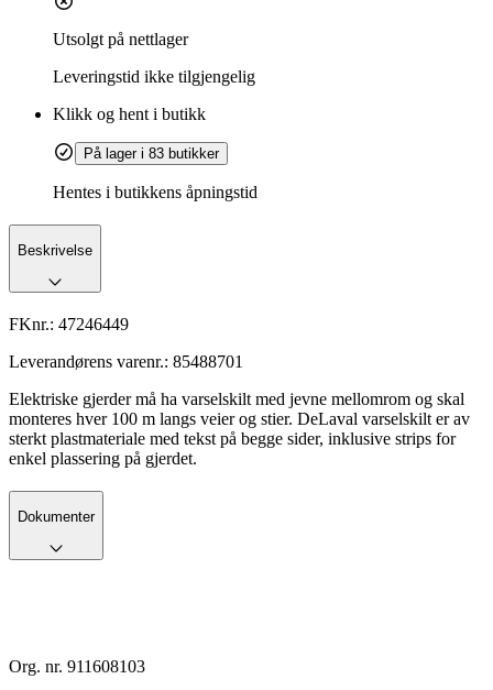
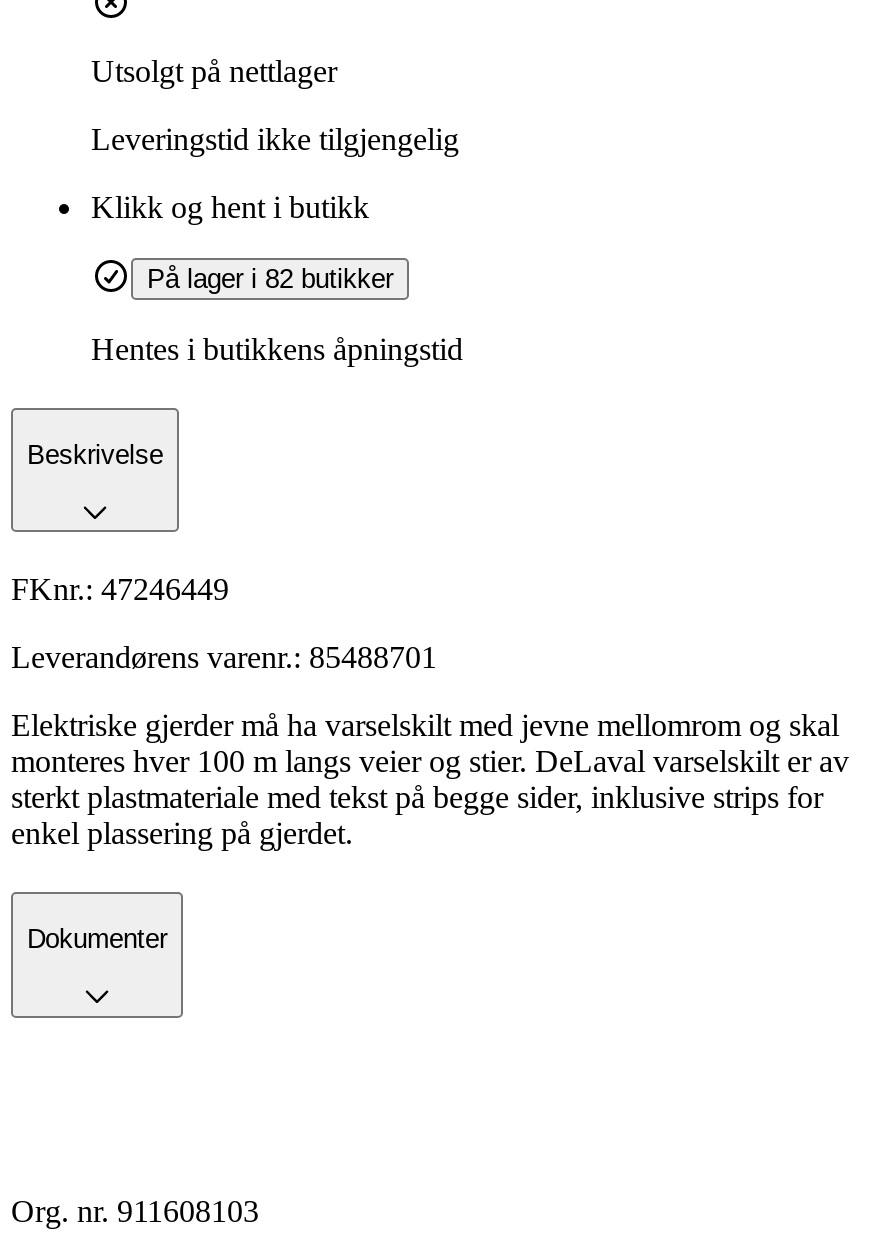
[84,145,219,162] På lager i 83 butikker -> [147,264,393,294] På lager i 82 butikker

